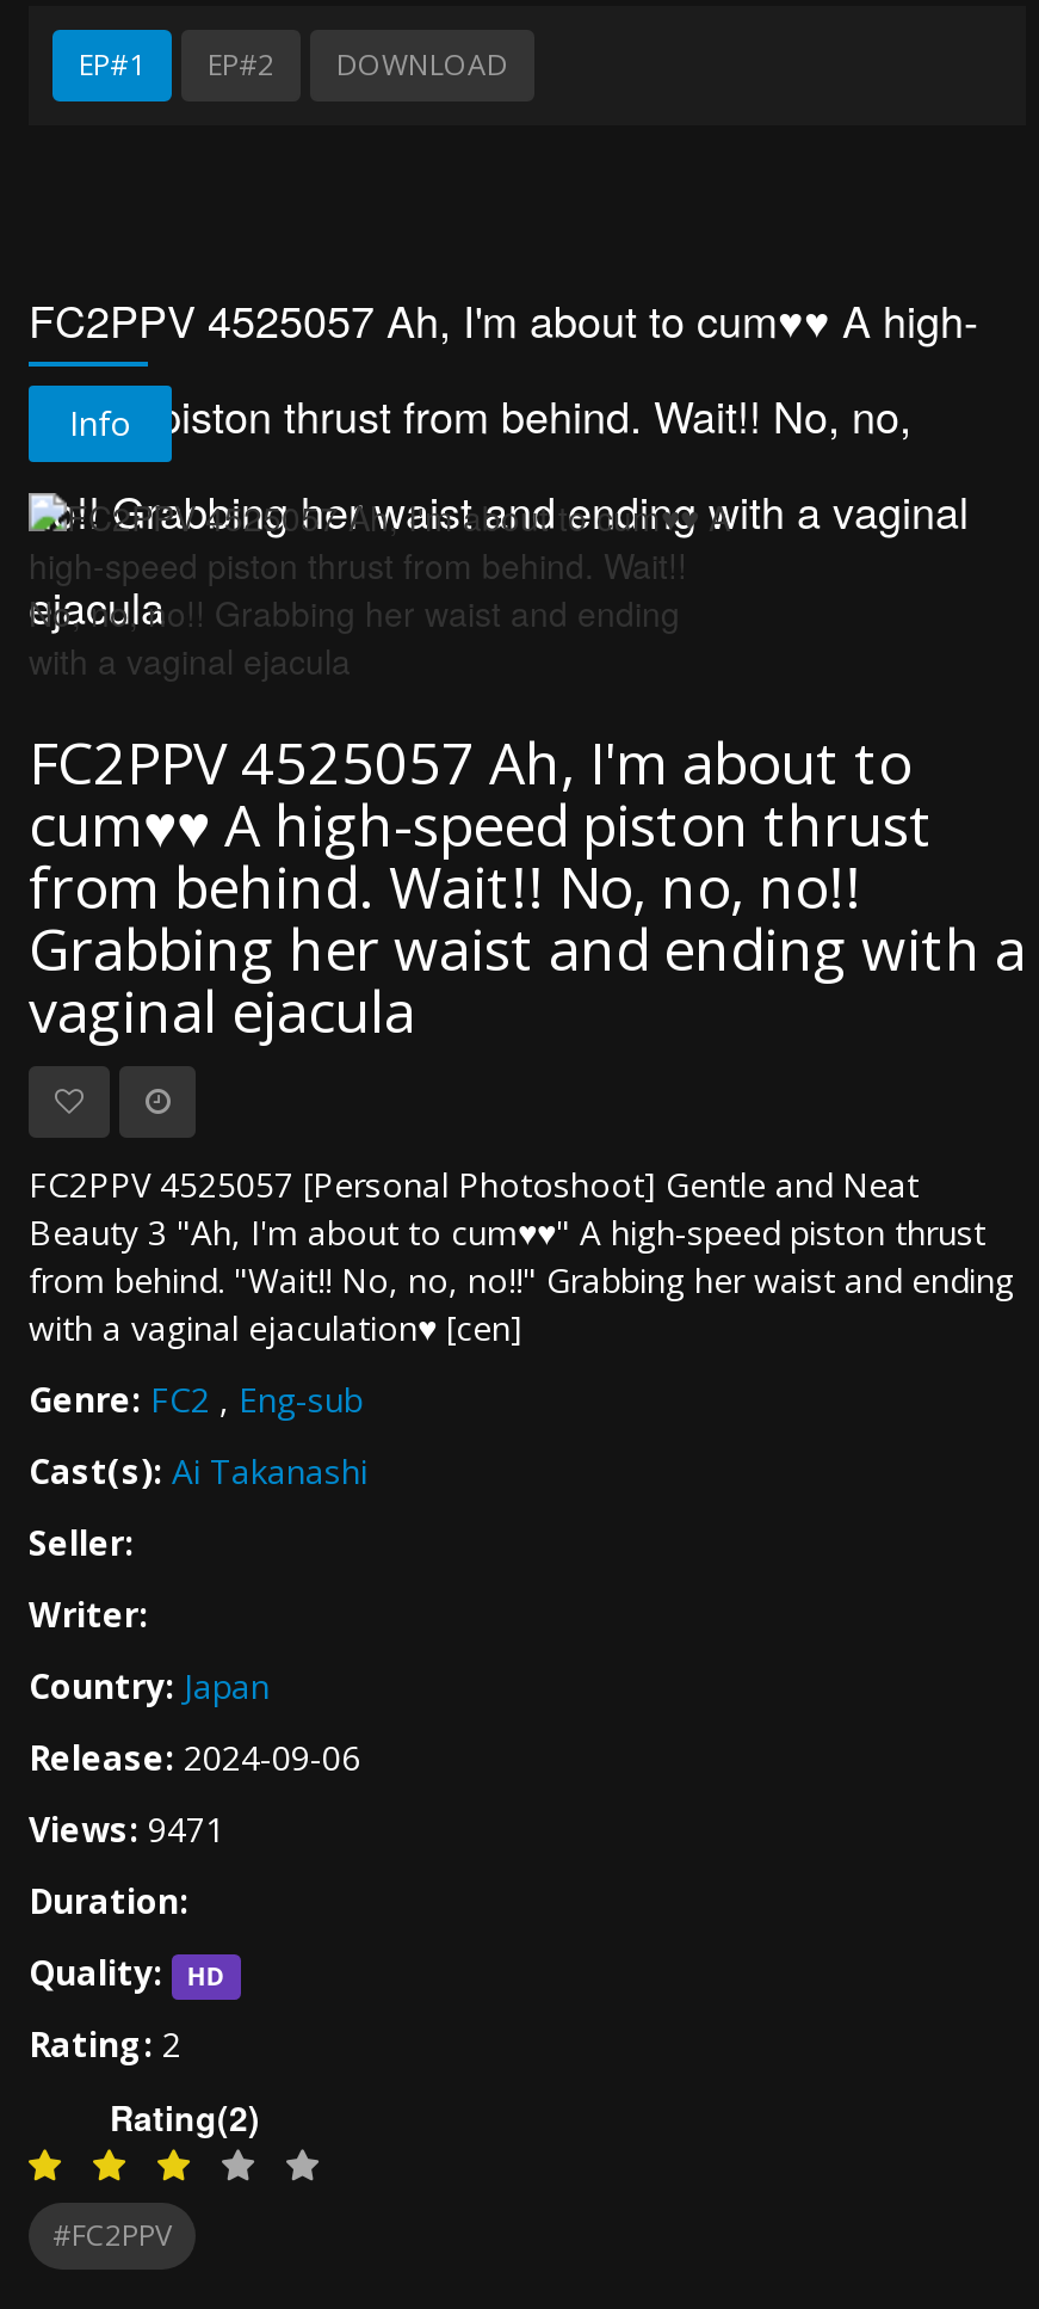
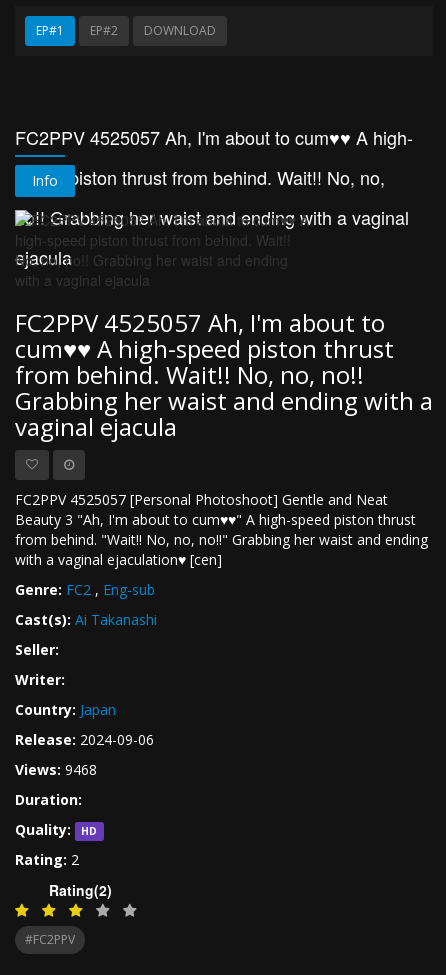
[29,1807,224,1852] Views: 9471 -> [15,760,97,779] Views: 9468

